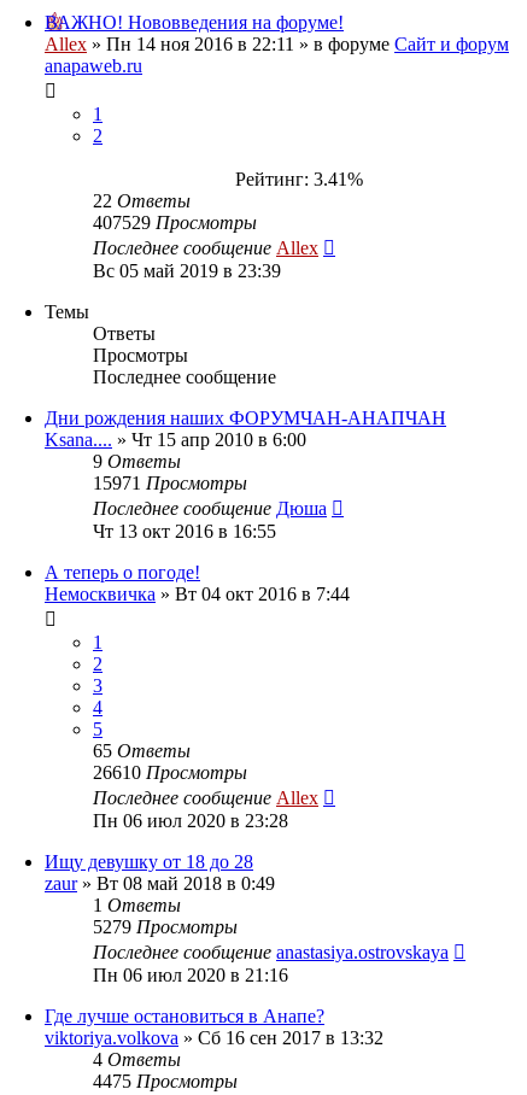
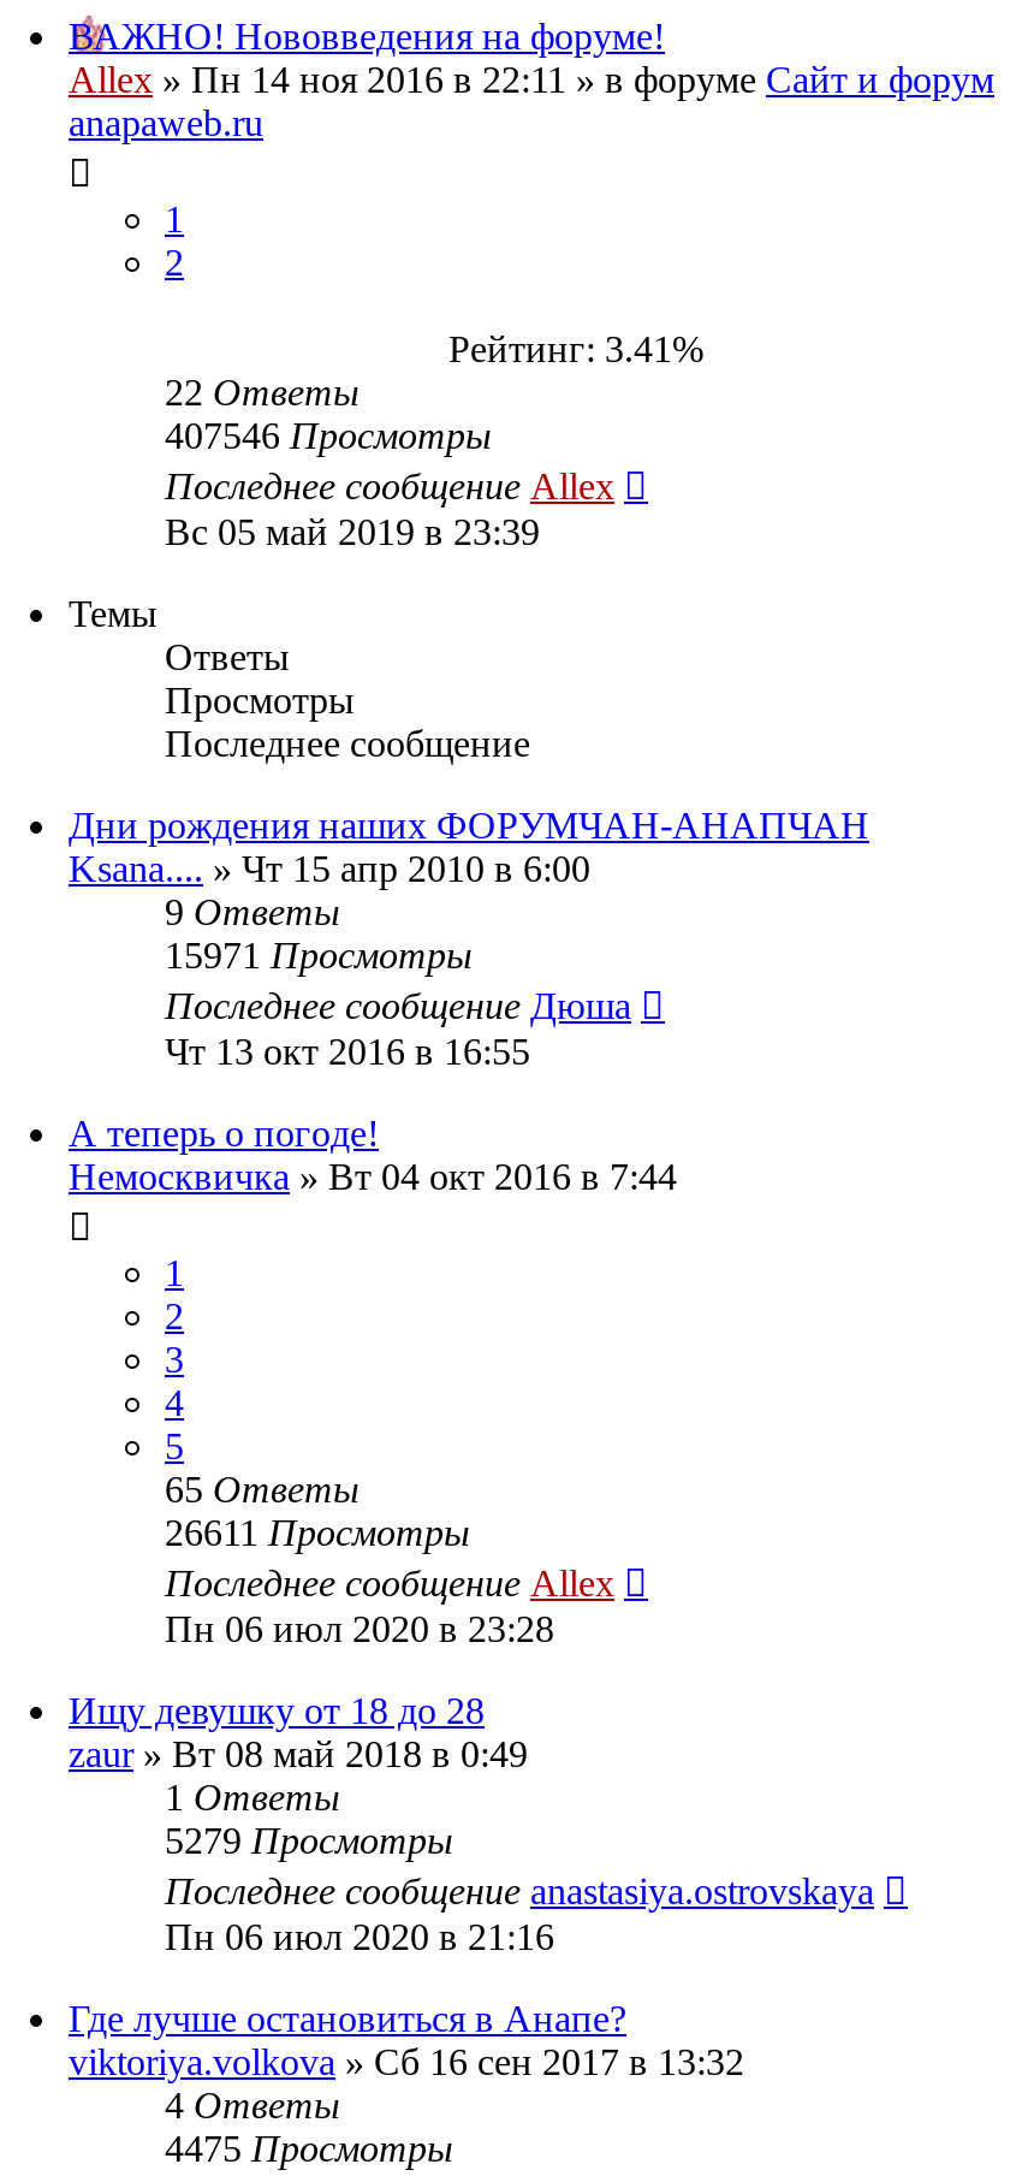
[93,212,257,233] 407529 Просмотры -> [165,415,492,456] 407546 Просмотры
[93,762,247,783] 26610 Просмотры -> [165,1512,470,1553] 26611 Просмотры

